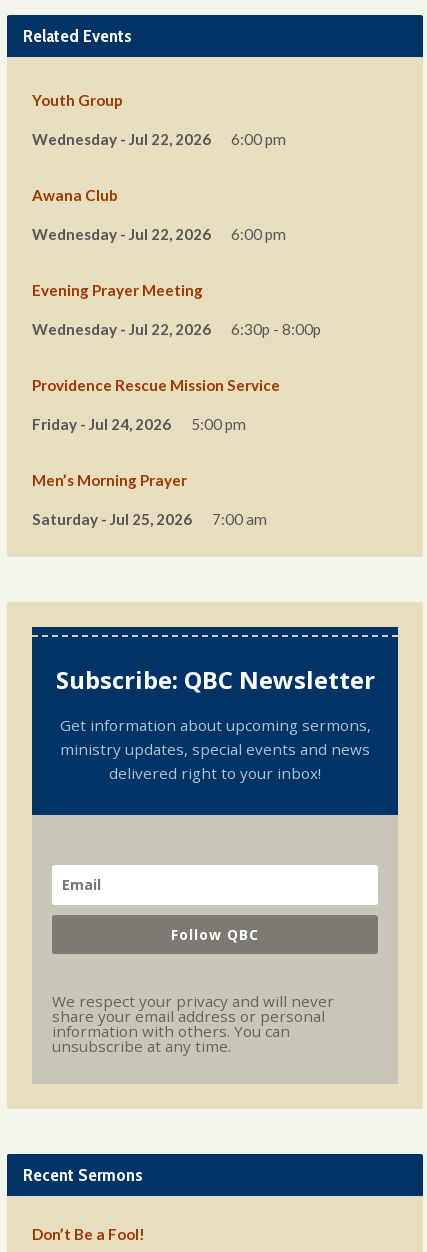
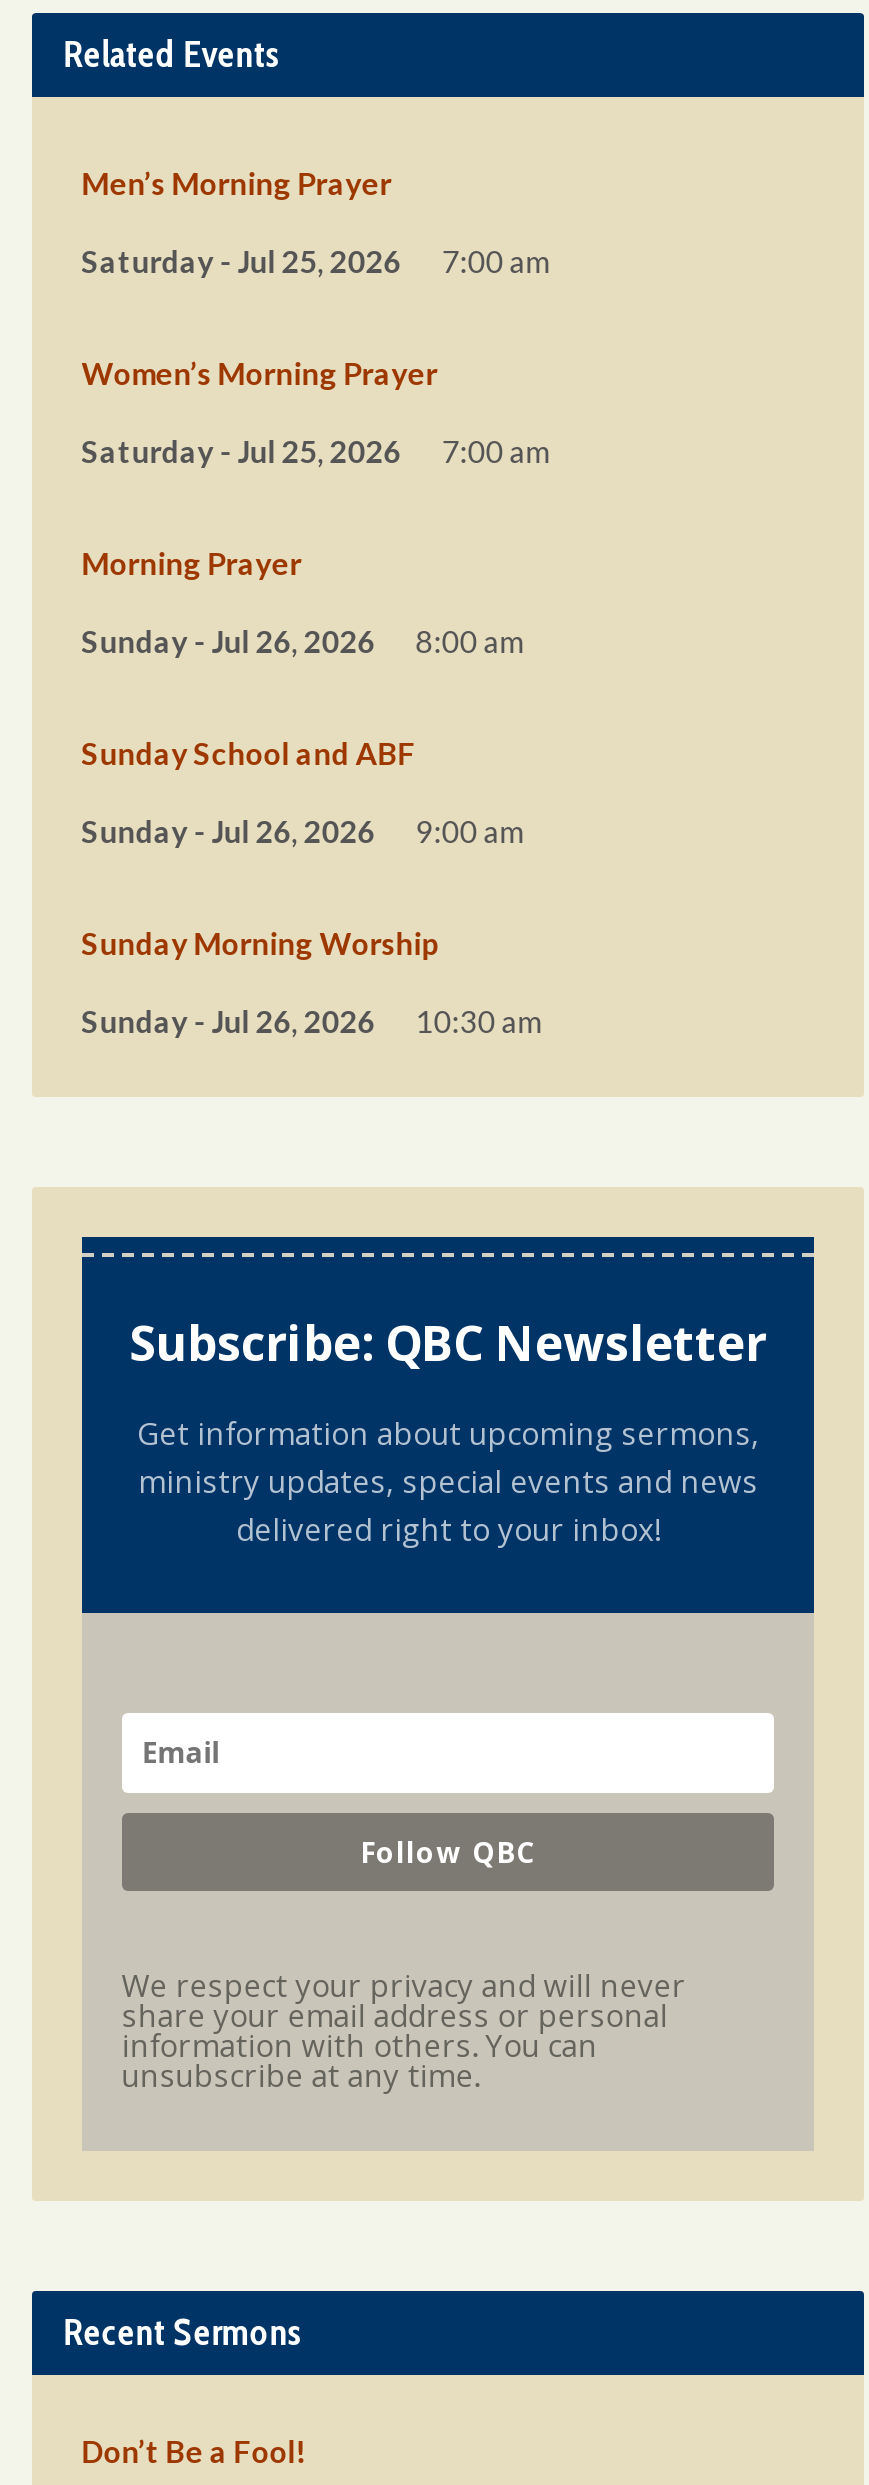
[32,91,321,433] Youth Group | Wednesday - Jul 22, 2026 | 6:00 pm | Awana Club | Wednesday - Jul 22, 2026 | 6:00 pm | Evening Prayer Meeting | Wednesday - Jul 22, 2026 | 6:30p - 8:00p | Providence Rescue Mission Service | Friday - Jul 24, 2026 | 5:00 pm -> none
moved [32,471,267,528] -> [81,165,551,279]: Men’s Morning Prayer | Saturday - Jul 25, 2026 | 7:00 am
none -> [81,355,551,1039] Women’s Morning Prayer | Saturday - Jul 25, 2026 | 7:00 am | Morning Prayer | Sunday - Jul 26, 2026 | 8:00 am | Sunday School and ABF | Sunday - Jul 26, 2026 | 9:00 am | Sunday Morning Worship | Sunday - Jul 26, 2026 | 10:30 am

